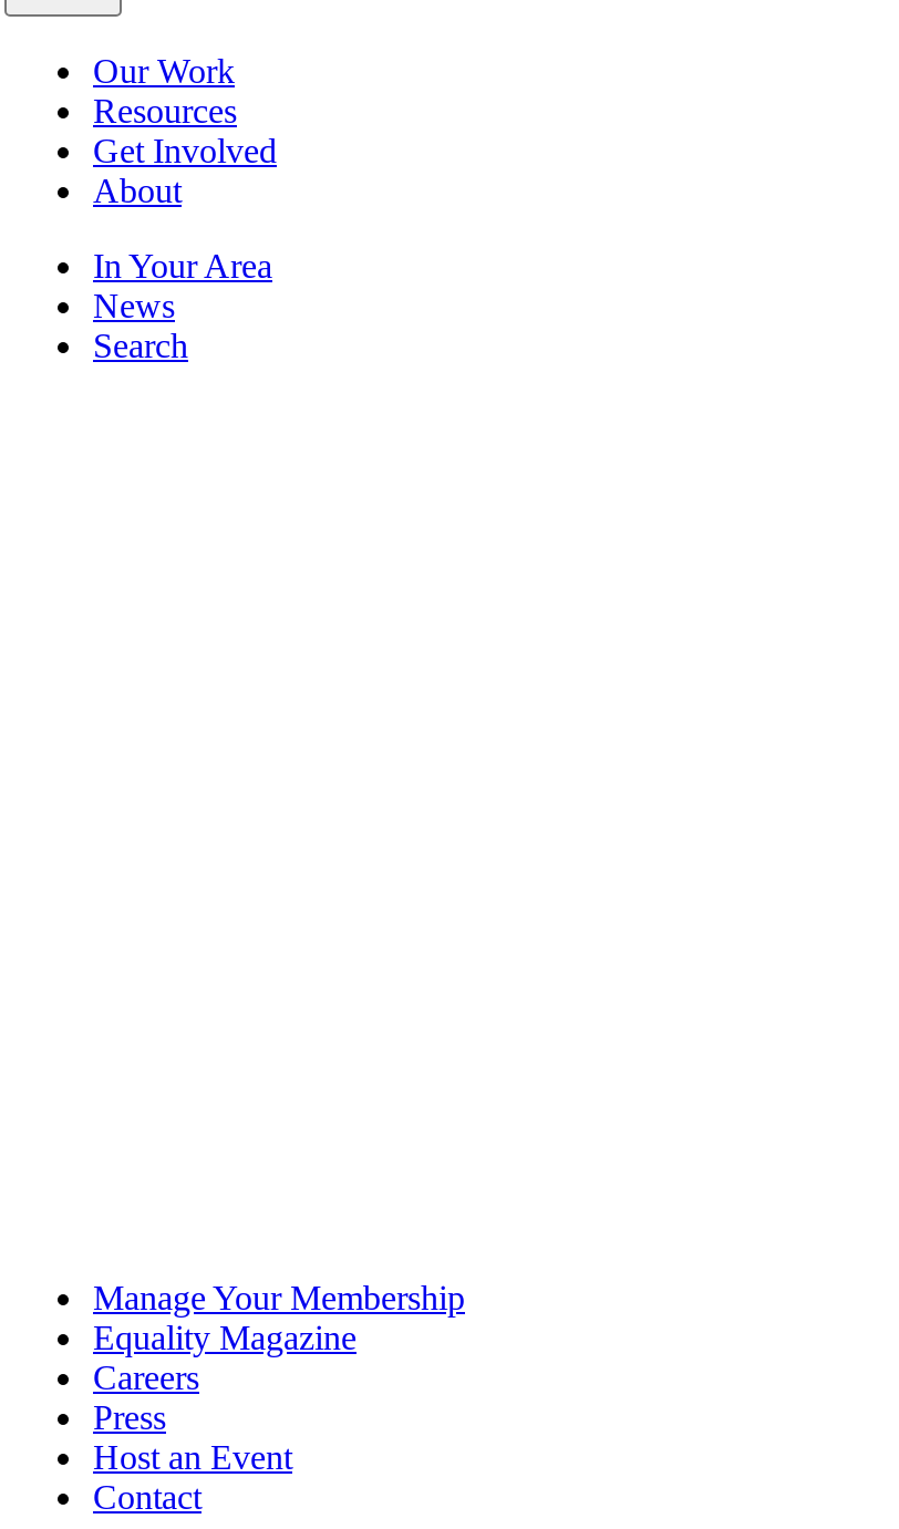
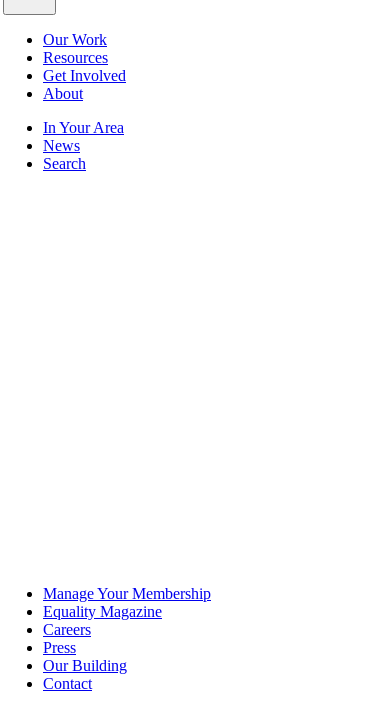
[93,1439,292,1477] Host an Event -> [43,657,127,674] Our Building

